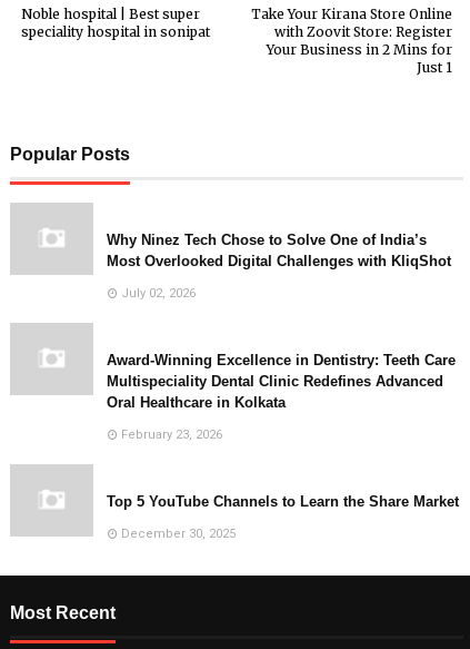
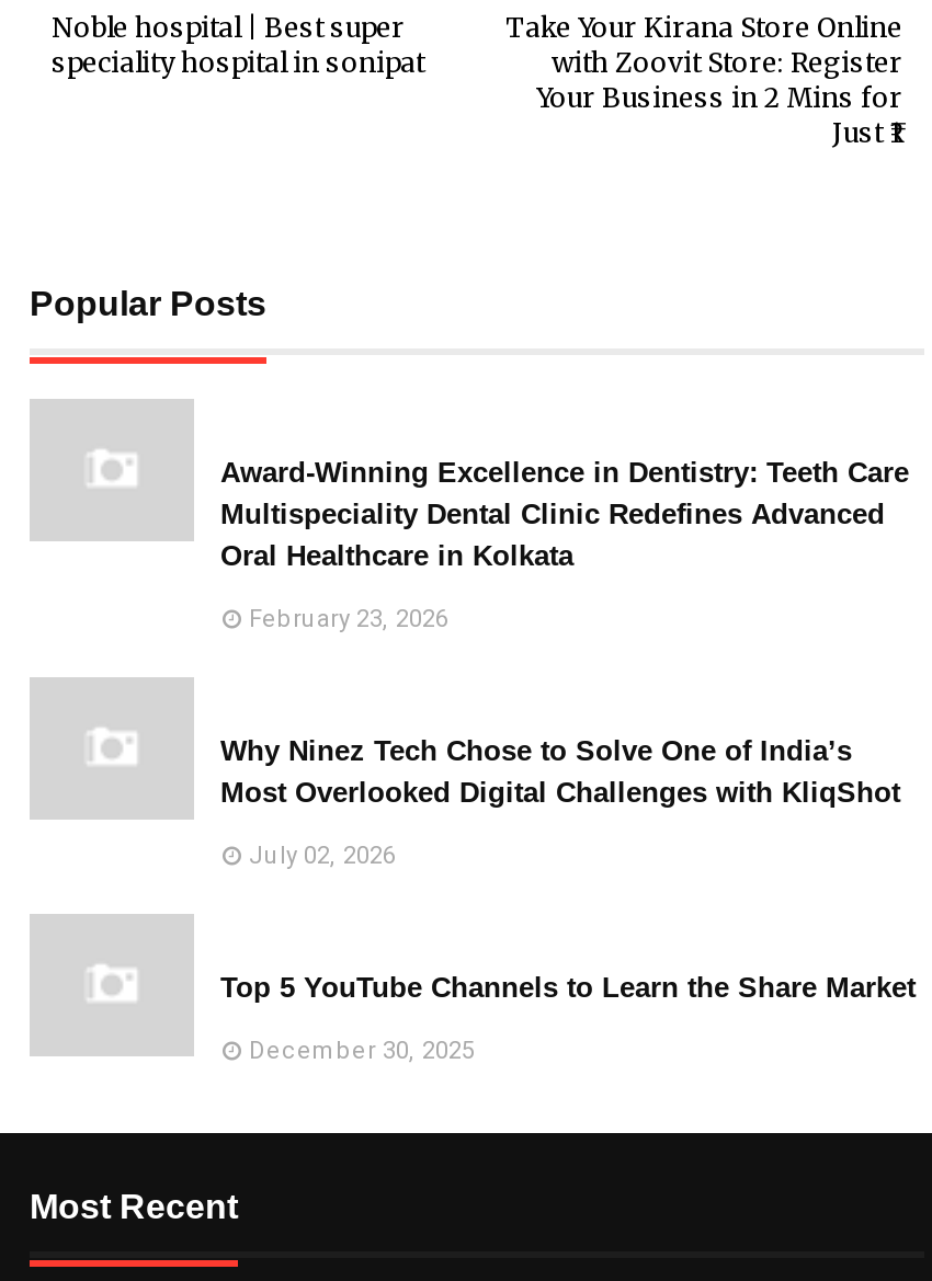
moved [107,231,451,300] -> [220,733,900,869]: Why Ninez Tech Chose to Solve One of India’s | Most Overlooked Digital Challenges with KliqShot | July 02, 2026
moved [107,351,456,441] -> [220,455,909,633]: Award-Winning Excellence in Dentistry: Teeth Care | Multispeciality Dental Clinic Redefines Advanced | Oral Healthcare in Kolkata | February 23, 2026

